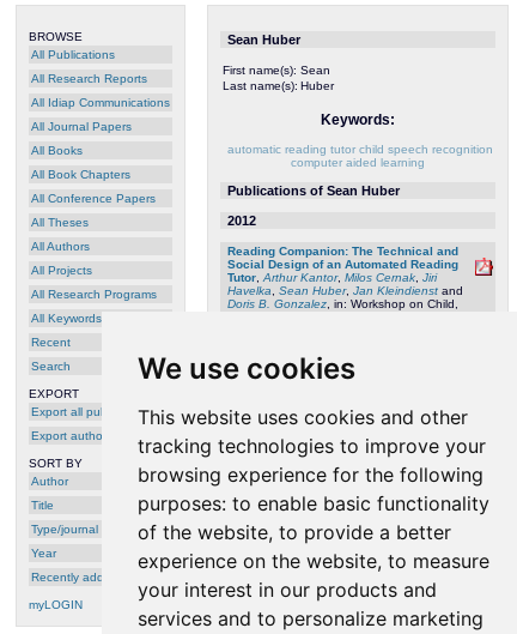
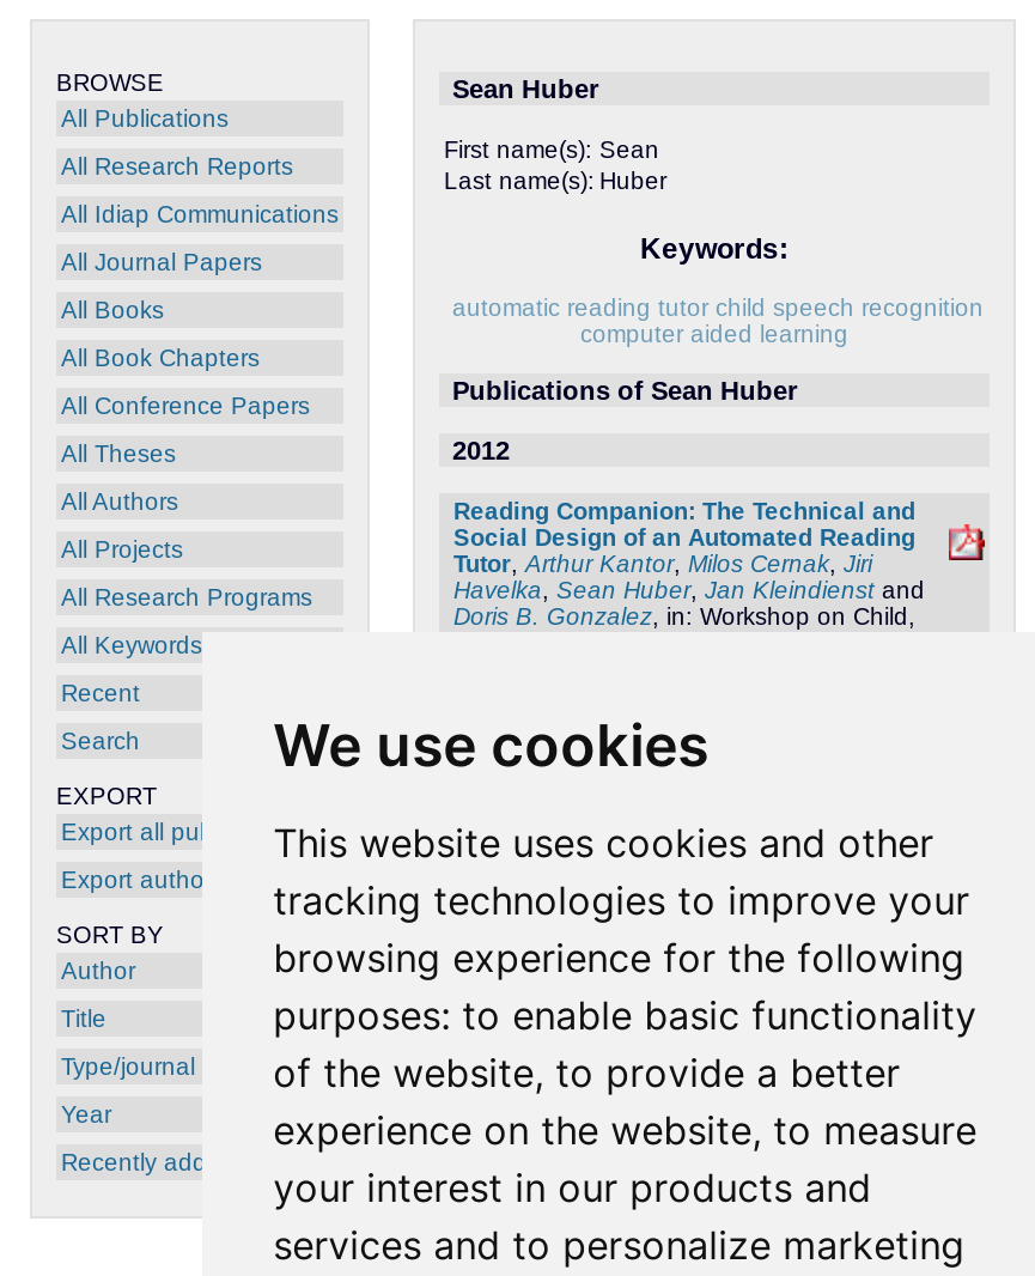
[29,598,83,611] myLOGIN -> none

